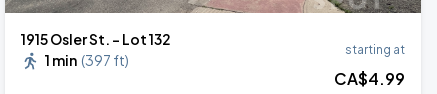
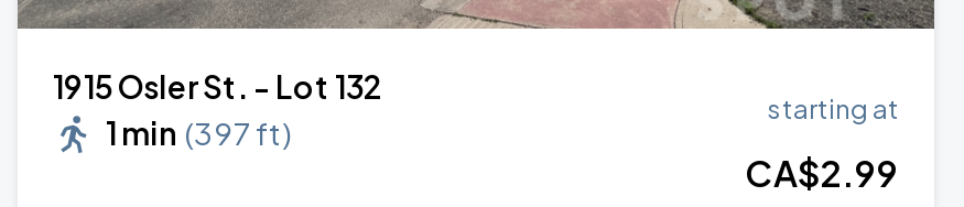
[334,68,405,89] CA$4.99 -> [745,150,899,196] CA$2.99

